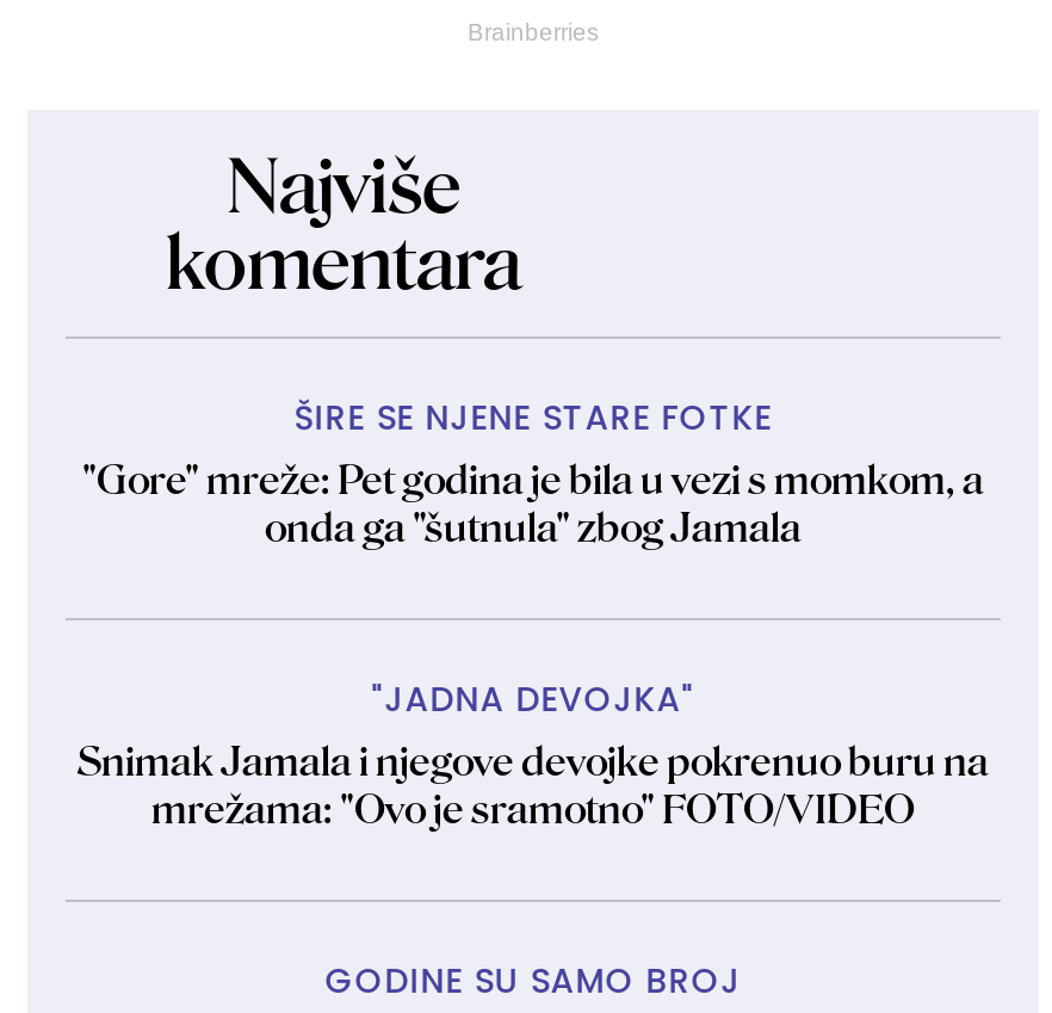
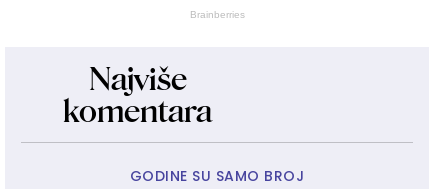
[82,394,984,552] ŠIRE SE NJENE STARE FOTKE | "Gore" mreže: Pet godina je bila u vezi s momkom, a | onda ga "šutnula" zbog Jamala -> none
[78,676,989,833] "JADNA DEVOJKA" | Snimak Jamala i njegove devojke pokrenuo buru na | mrežama: "Ovo je sramotno" FOTO/VIDEO -> none

